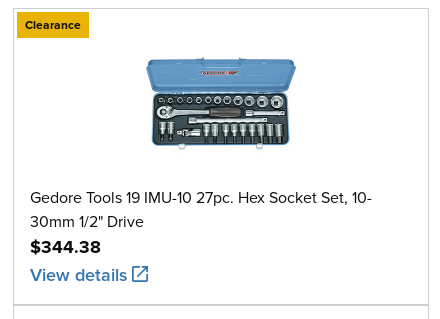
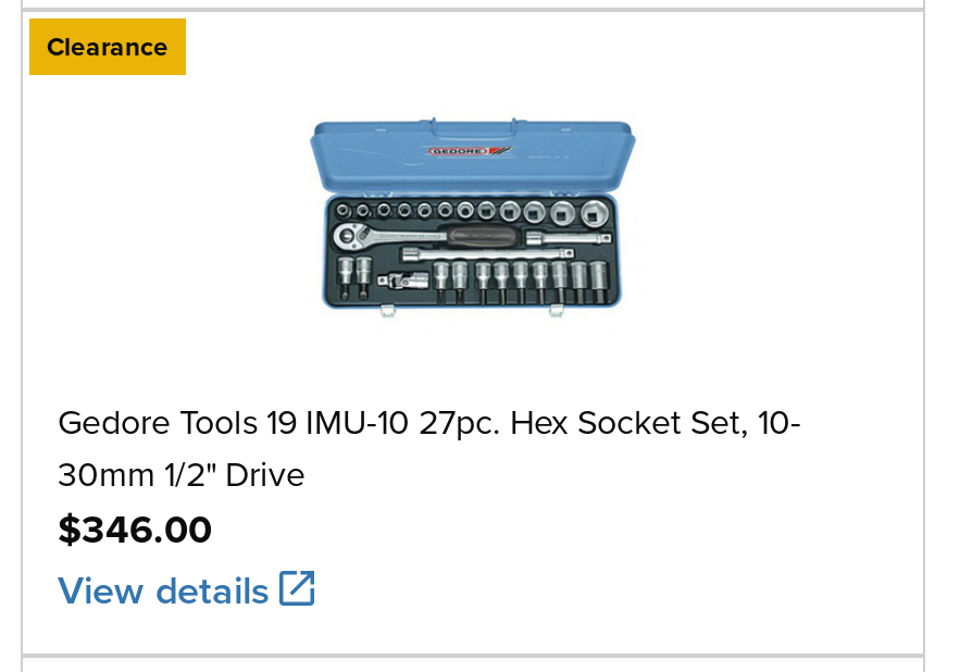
[30,233,101,259] $344.38 -> [58,500,212,557] $346.00

